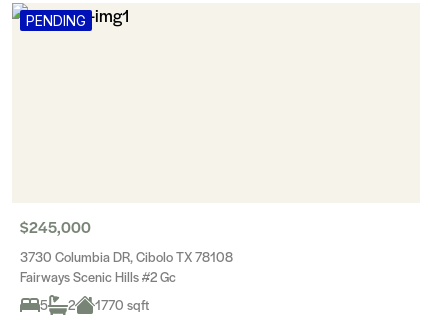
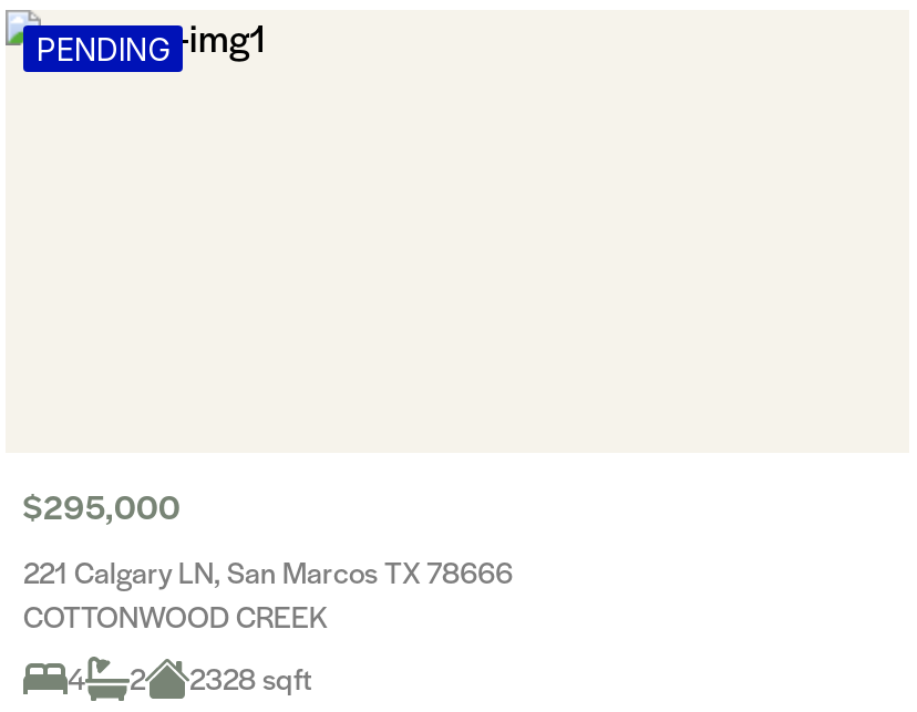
[20,216,91,237] $245,000 -> [23,482,181,528] $295,000
[20,247,233,286] 3730 Columbia DR, Cibolo TX 78108 | Fairways Scenic Hills #2 Gc -> [23,550,513,637] 221 Calgary LN, San Marcos TX 78666 | COTTONWOOD CREEK
[40,295,48,314] 5 -> [68,657,85,699] 4
[95,295,149,314] 1770 sqft -> [189,657,311,699] 2328 sqft

